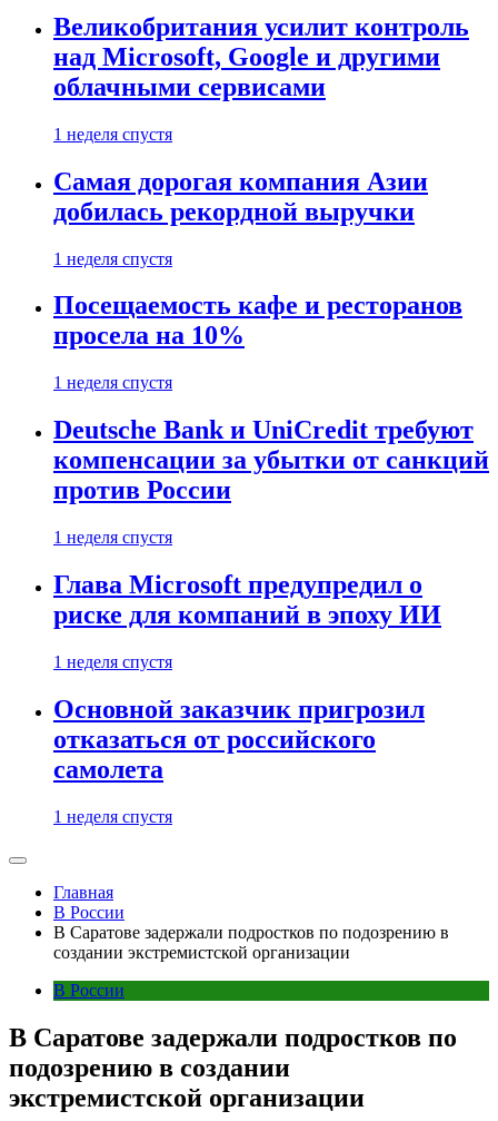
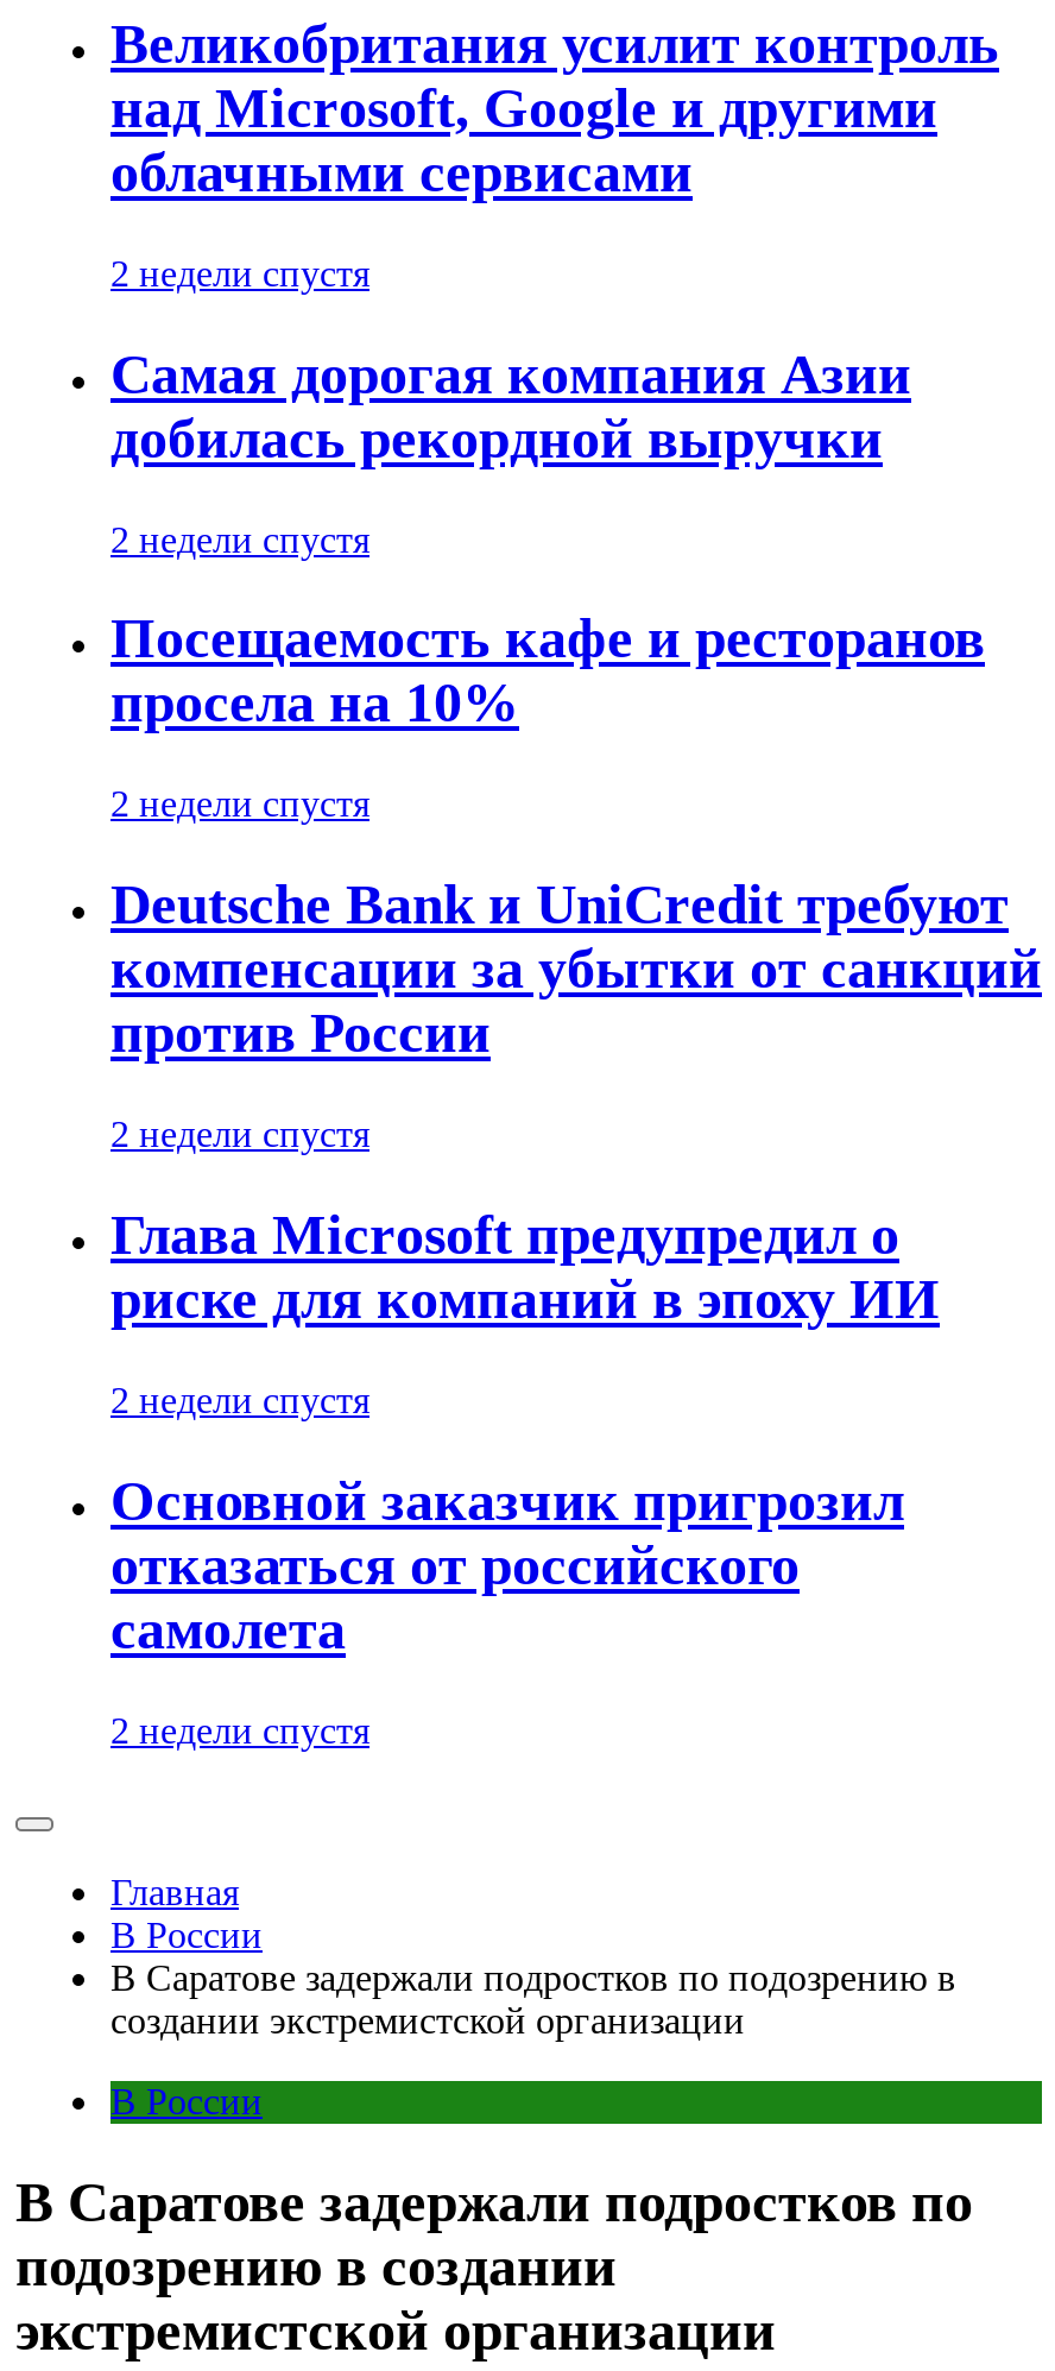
[53,124,172,143] 1 неделя спустя -> [110,253,369,293] 2 недели спустя
[53,249,172,268] 1 неделя спустя -> [110,518,369,559] 2 недели спустя
[53,373,172,392] 1 неделя спустя -> [110,784,369,825] 2 недели спустя
[53,528,172,547] 1 неделя спустя -> [110,1114,369,1154] 2 недели спустя
[53,652,172,671] 1 неделя спустя -> [110,1380,369,1420] 2 недели спустя
[53,807,172,826] 1 неделя спустя -> [110,1710,369,1750] 2 недели спустя

